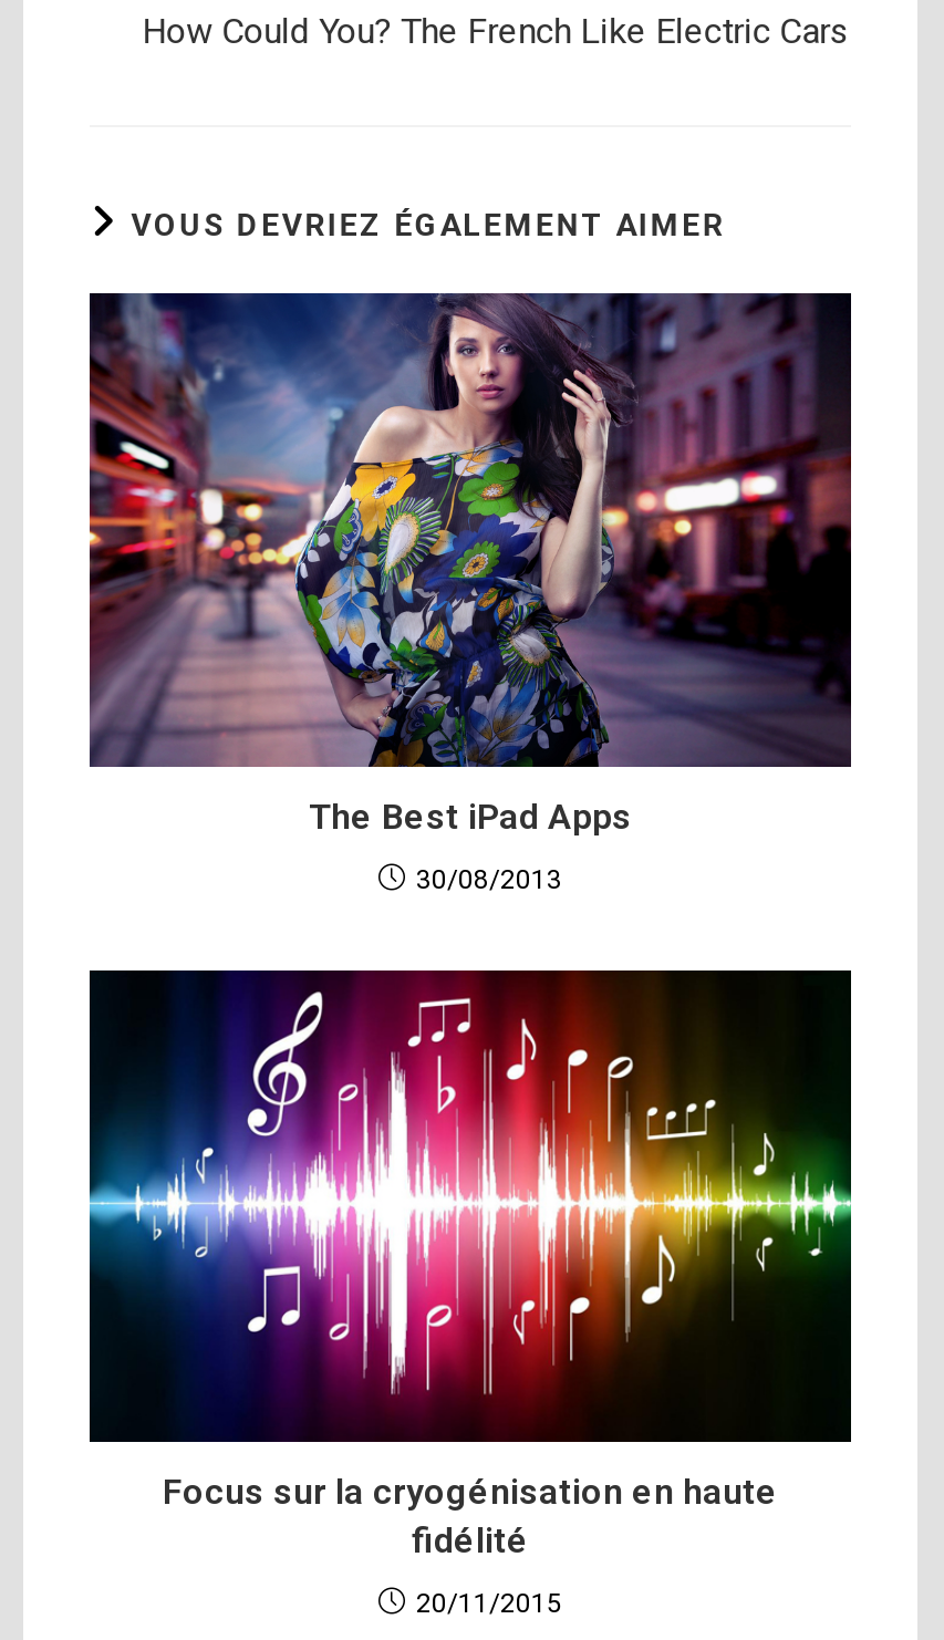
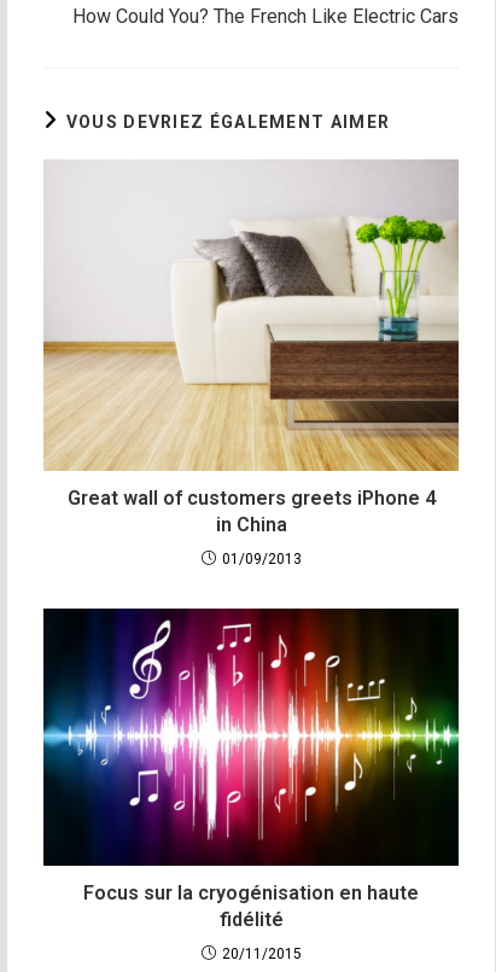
[87,292,851,837] [image] | The Best iPad Apps -> [42,161,460,536] [image] | Great wall of customers greets iPhone 4 | in China
[416,863,562,894] 30/08/2013 -> [221,551,301,568] 01/09/2013

